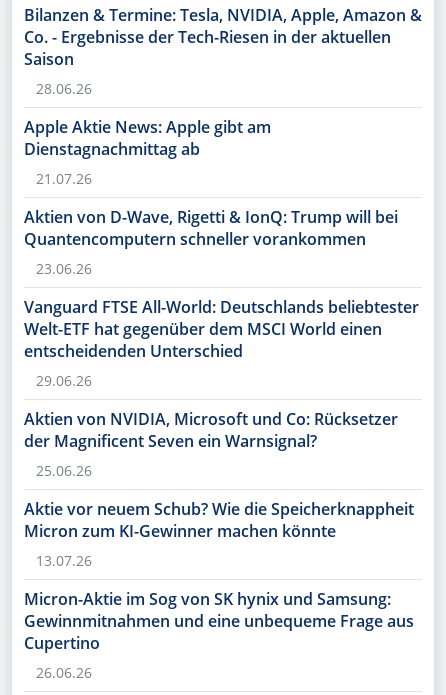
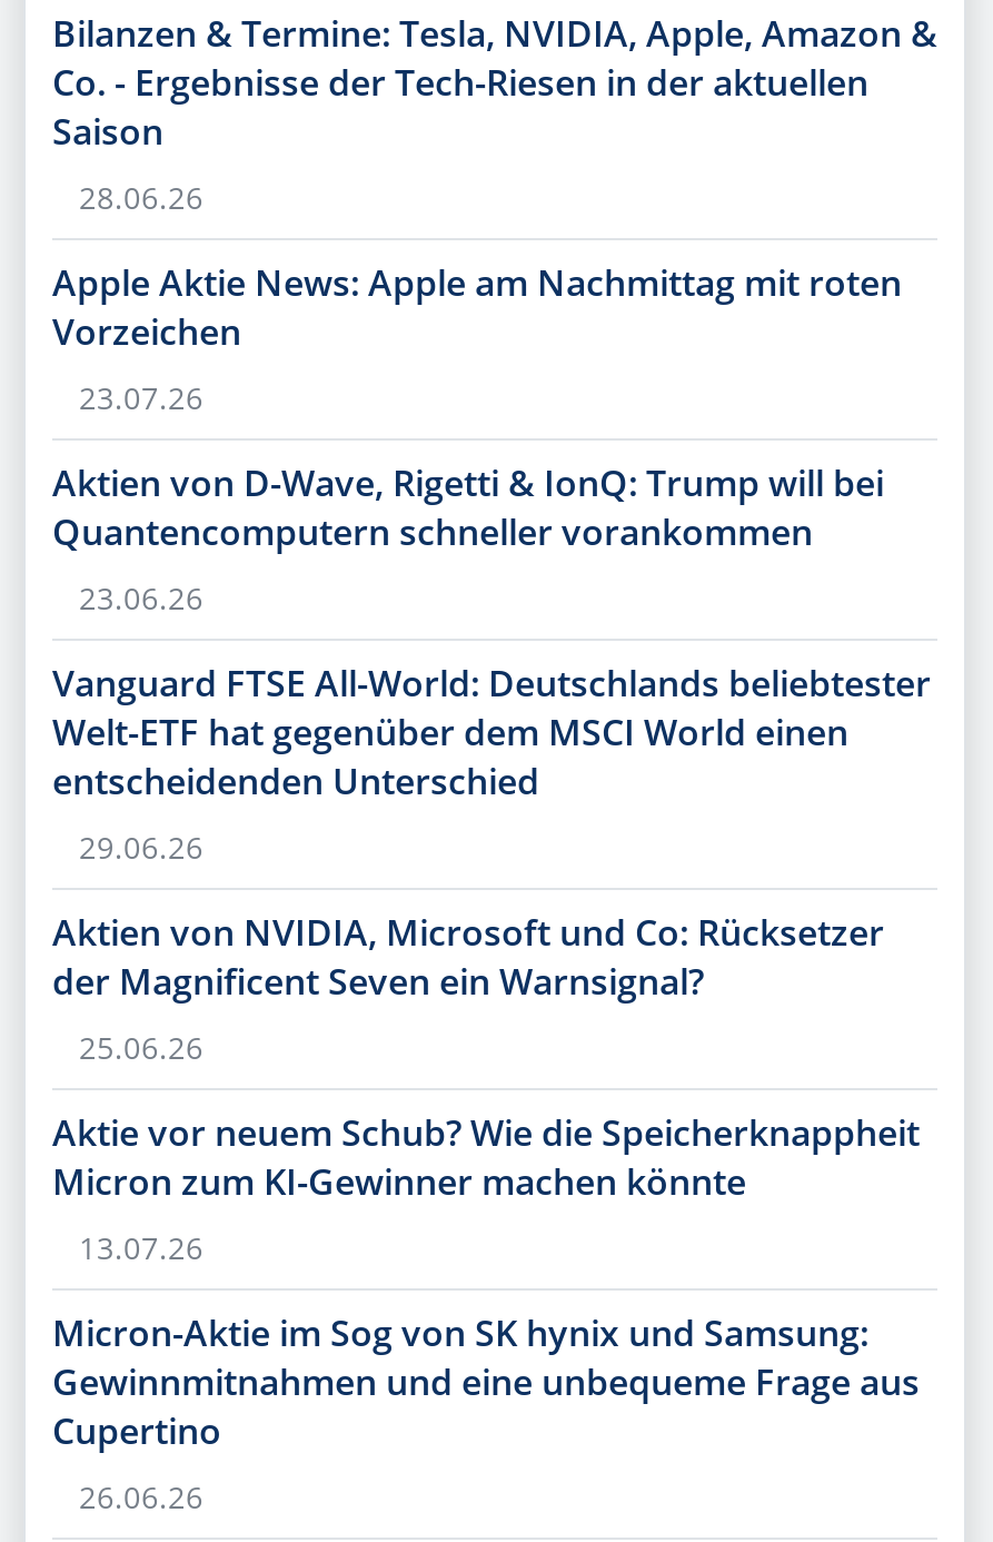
[24,116,271,160] Apple Aktie News: Apple gibt am | Dienstagnachmittag ab -> [52,259,902,357] Apple Aktie News: Apple am Nachmittag mit roten | Vorzeichen
[36,169,92,188] 21.07.26 -> [79,377,203,419] 23.07.26

